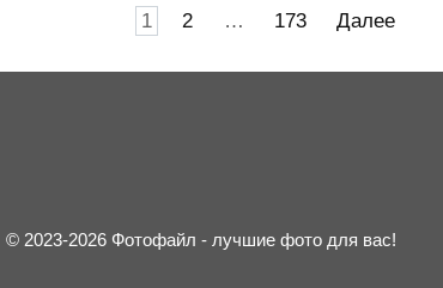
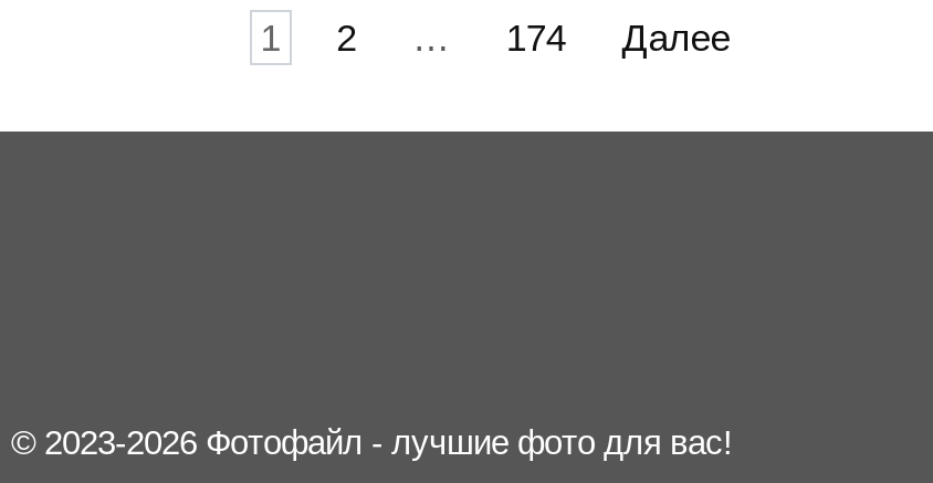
[274,10,306,32] 173 -> [506,17,566,59] 174

